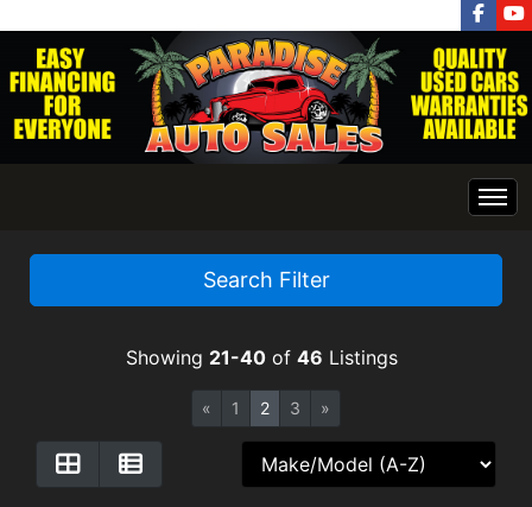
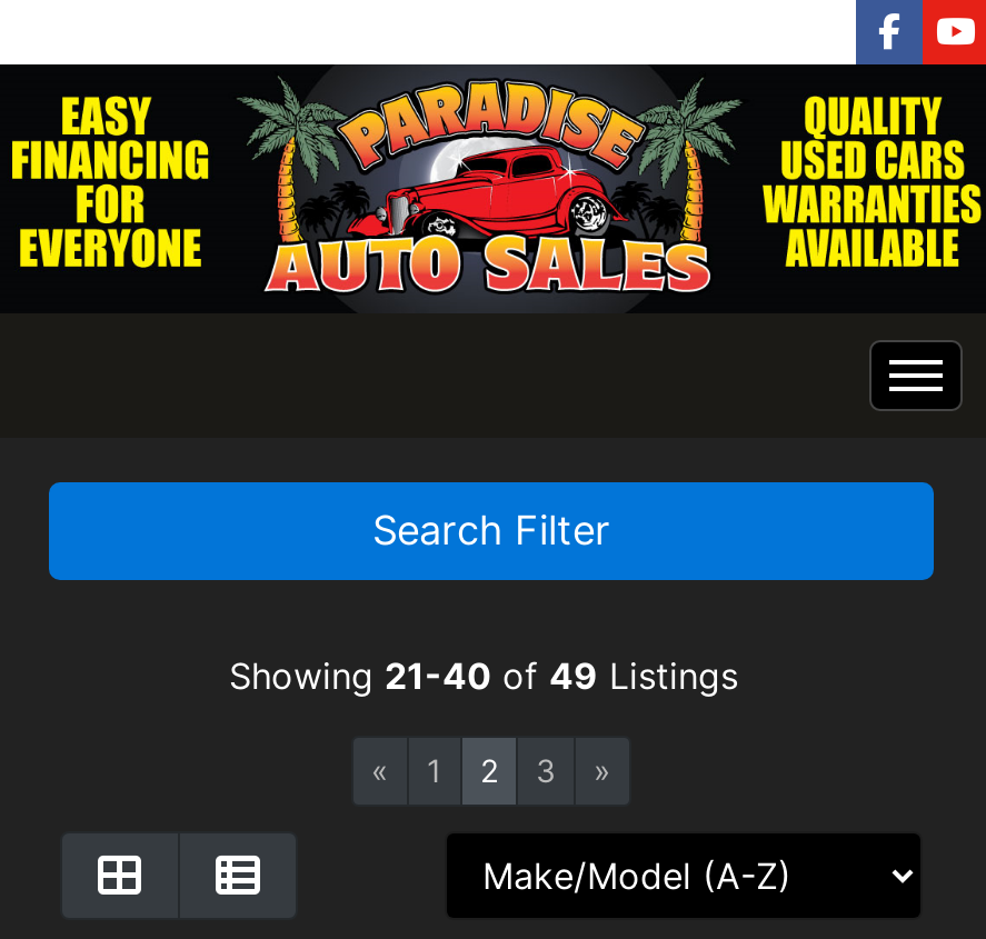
[126,346,398,369] Showing 21-40 of 46 Listings -> [229,653,738,698] Showing 21-40 of 49 Listings

